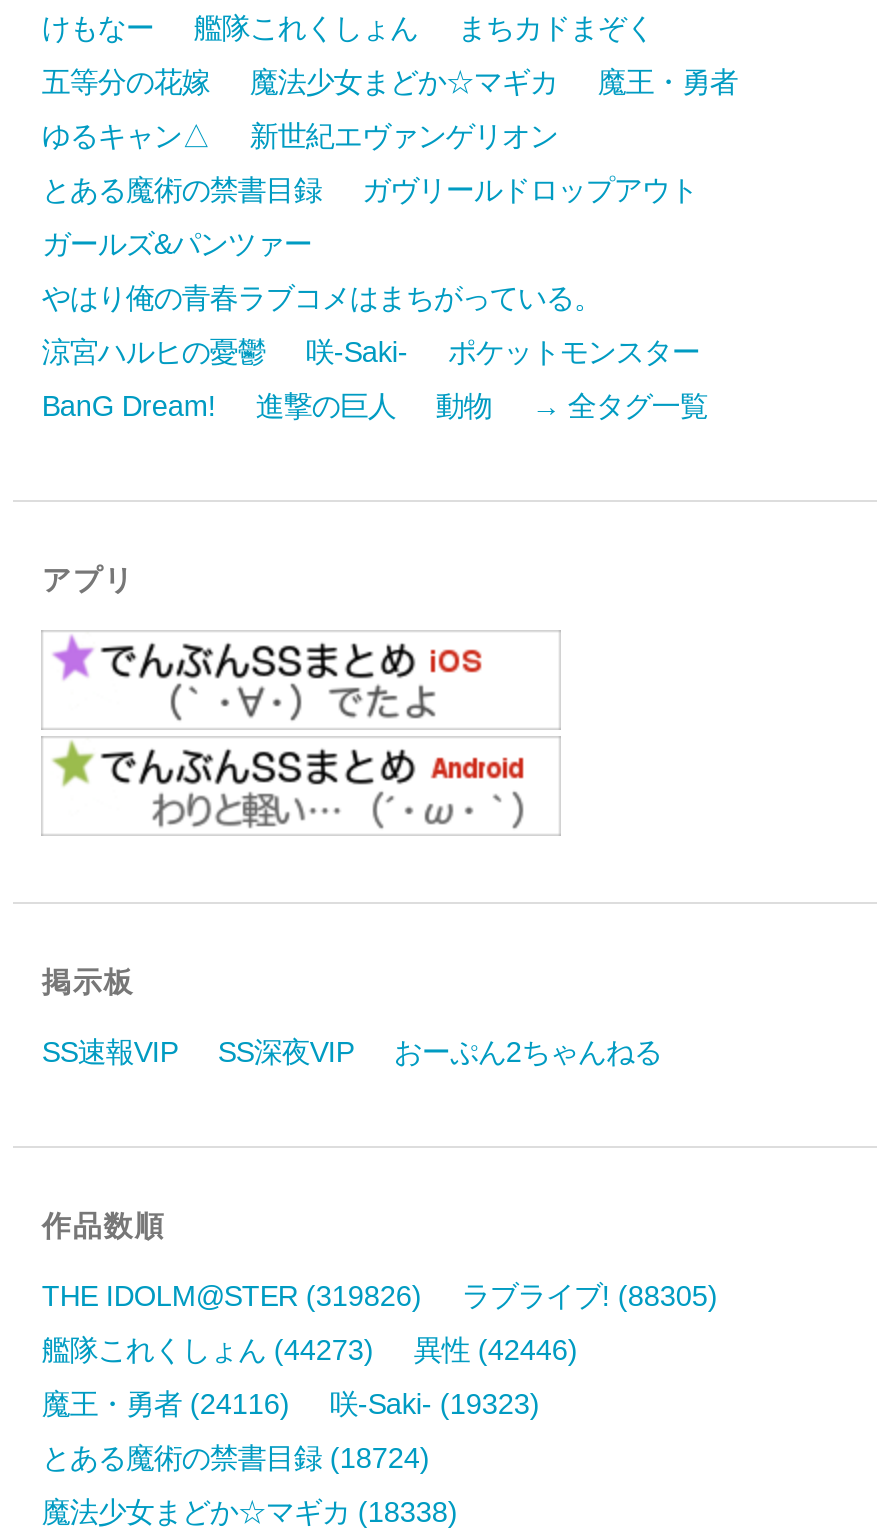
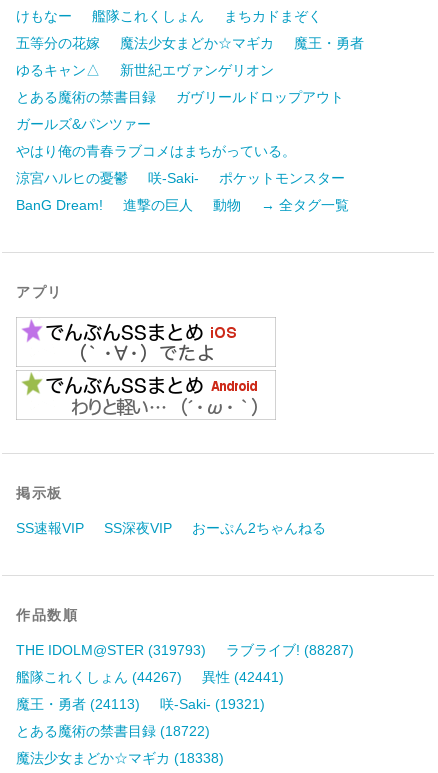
[42,1279,422,1311] THE IDOLM@STER (319826) -> [16,642,206,658] THE IDOLM@STER (319793)
[462,1279,718,1311] ラブライブ! (88305) -> [226,642,354,658] ラブライブ! (88287)
[42,1333,374,1365] 艦隊これくしょん (44273) -> [16,669,182,685] 艦隊これくしょん (44267)
[414,1333,578,1365] 異性 (42446) -> [202,669,284,685] 異性 (42441)
[42,1387,290,1419] 魔王・勇者 (24116) -> [16,696,140,712] 魔王・勇者 (24113)
[330,1387,540,1419] 咲-Saki- (19323) -> [160,696,265,712] 咲-Saki- (19321)
[42,1441,430,1473] とある魔術の禁書目録 (18724) -> [16,723,210,739] とある魔術の禁書目録 (18722)

